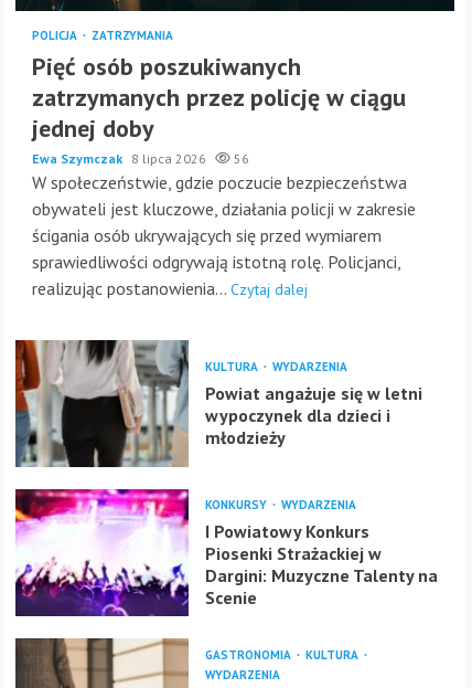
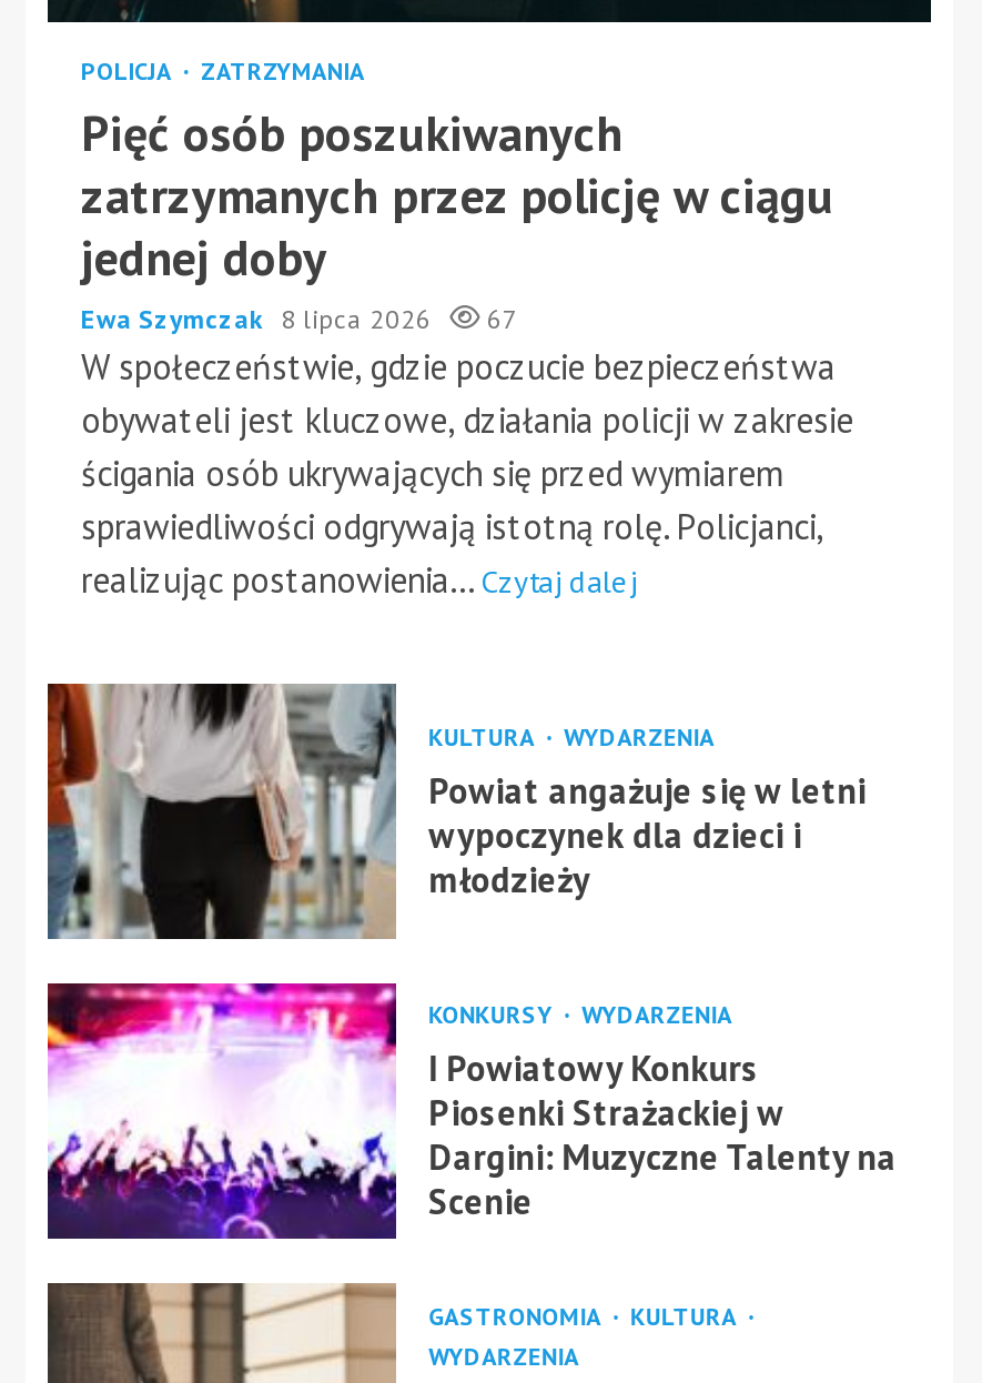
[32,150,249,167] Ewa Szymczak 8 lipca 2026 56 -> [81,302,518,335] Ewa Szymczak 8 lipca 2026 67

